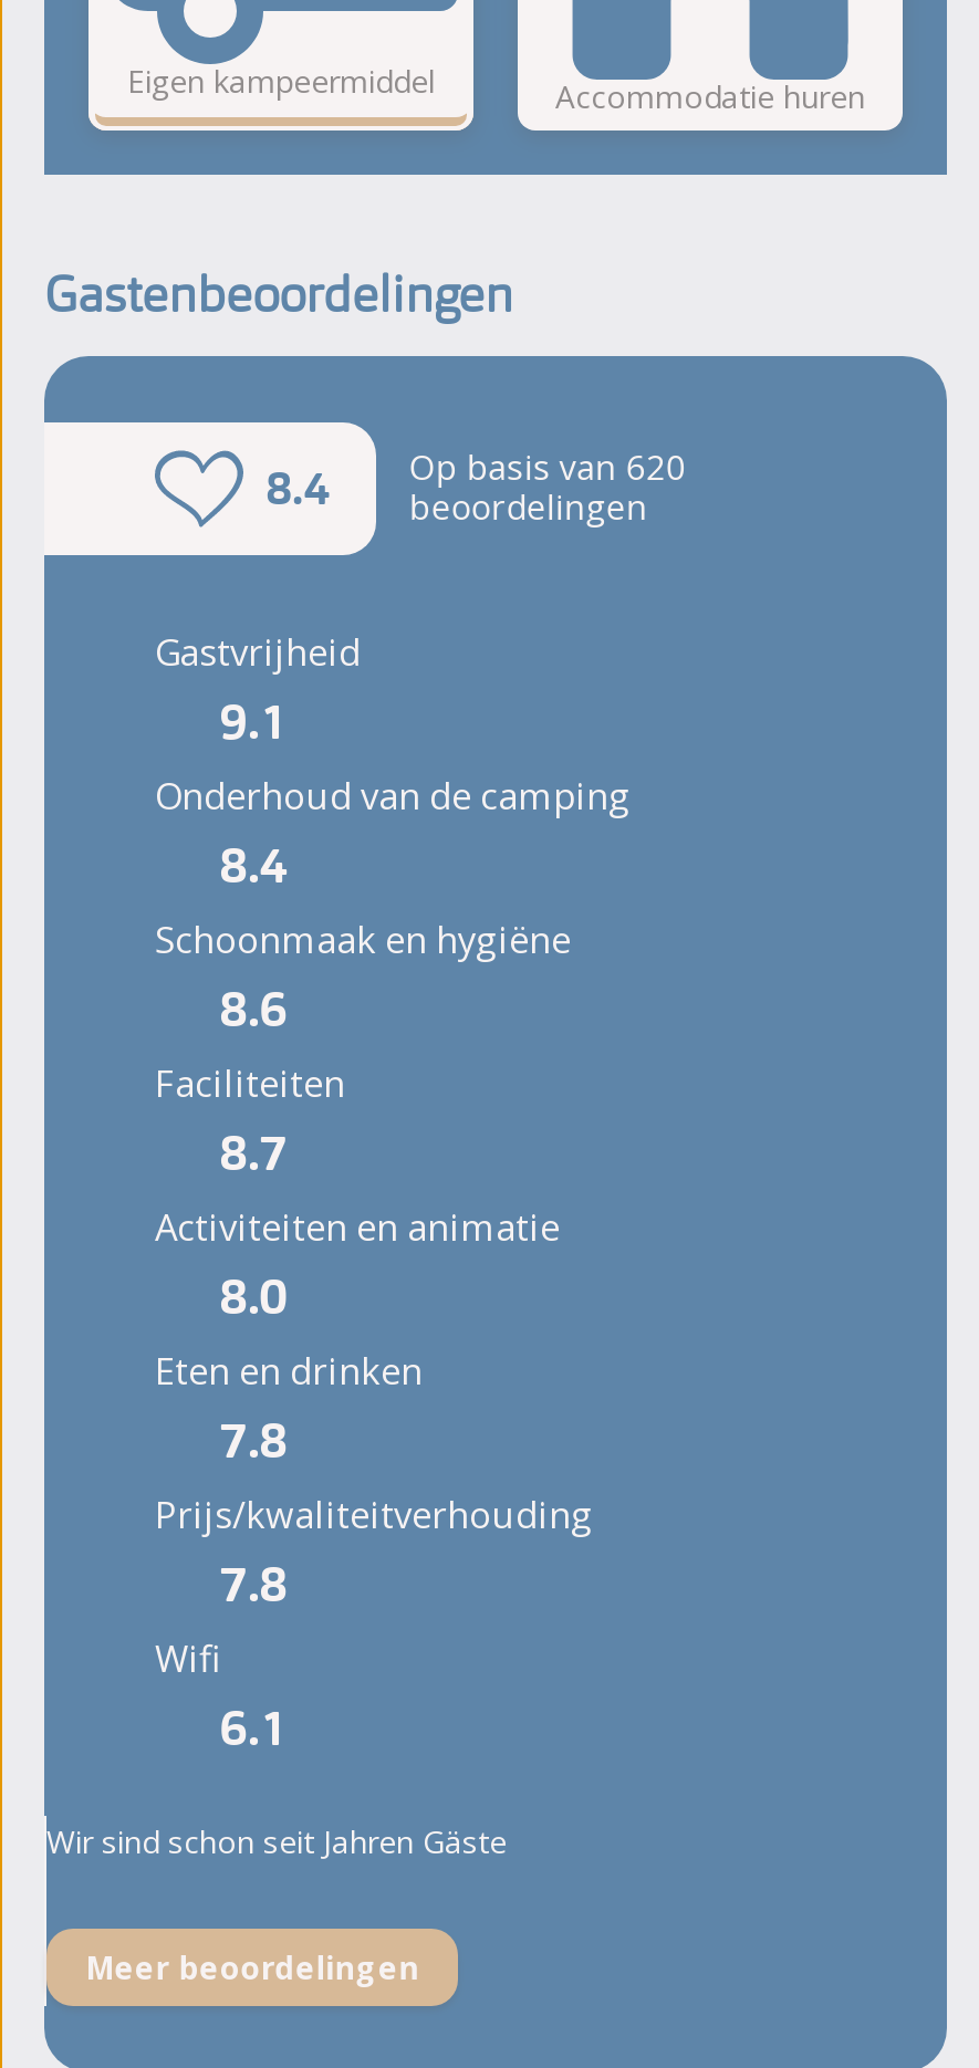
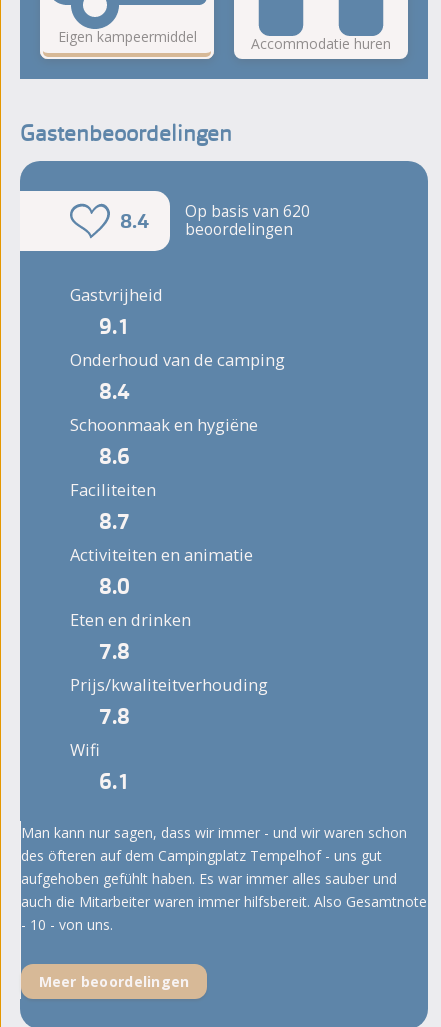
[46,1821,507,1863] Wir sind schon seit Jahren Gäste -> [21,823,427,934] Man kann nur sagen, dass wir immer - und wir waren schon | des öfteren auf dem Campingplatz Tempelhof - uns gut | aufgehoben gefühlt haben. Es war immer alles sauber und | auch die Mitarbeiter waren immer hilfsbereit. Also Gesamtnote | - 10 - von uns.

